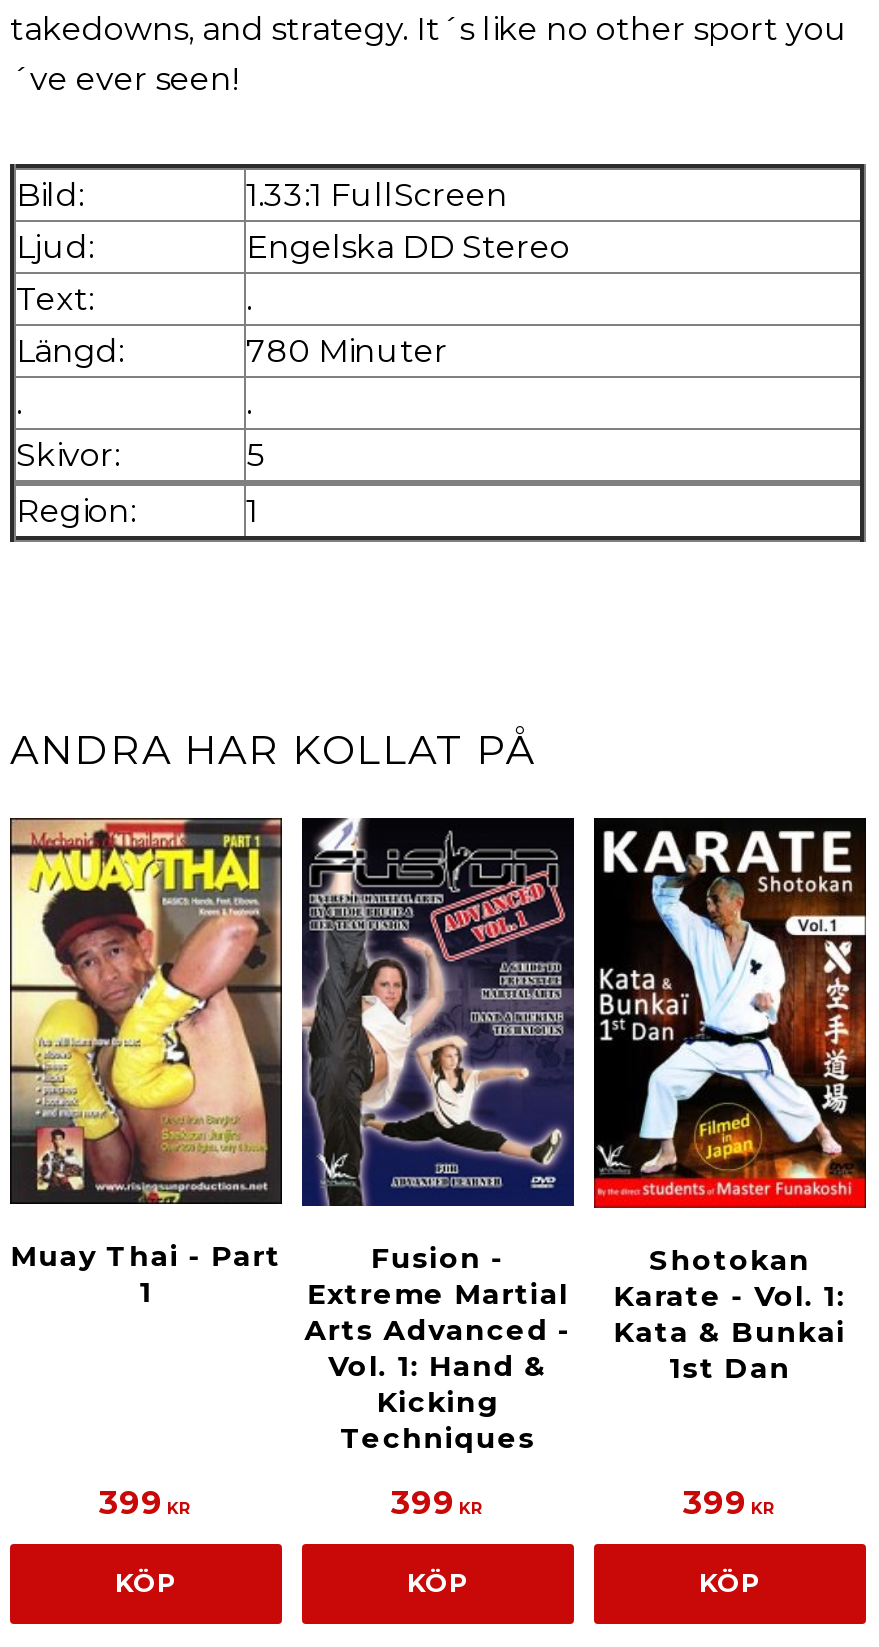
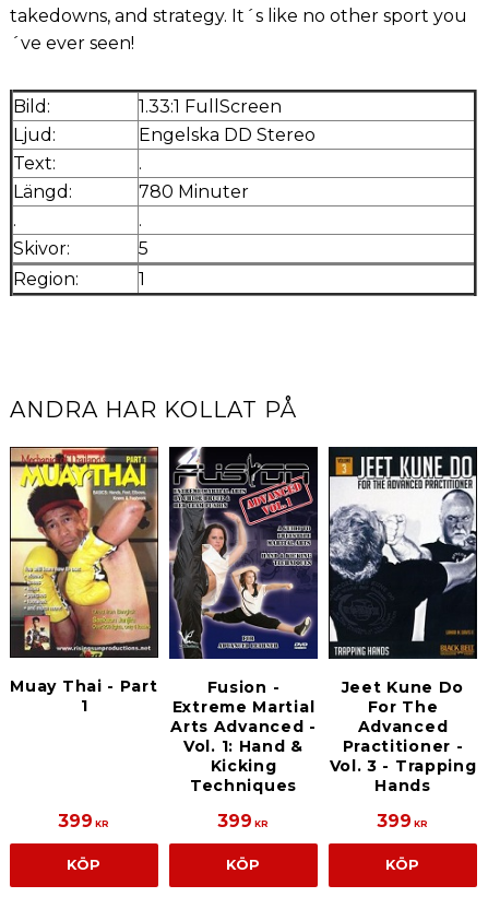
[592,828,868,1386] [image] | Shotokan | Karate - Vol. 1: | Kata & Bunkai | 1st Dan -> [328,451,478,795] [image] | Jeet Kune Do | For The | Advanced | Practitioner - | Vol. 3 - Trapping | Hands

